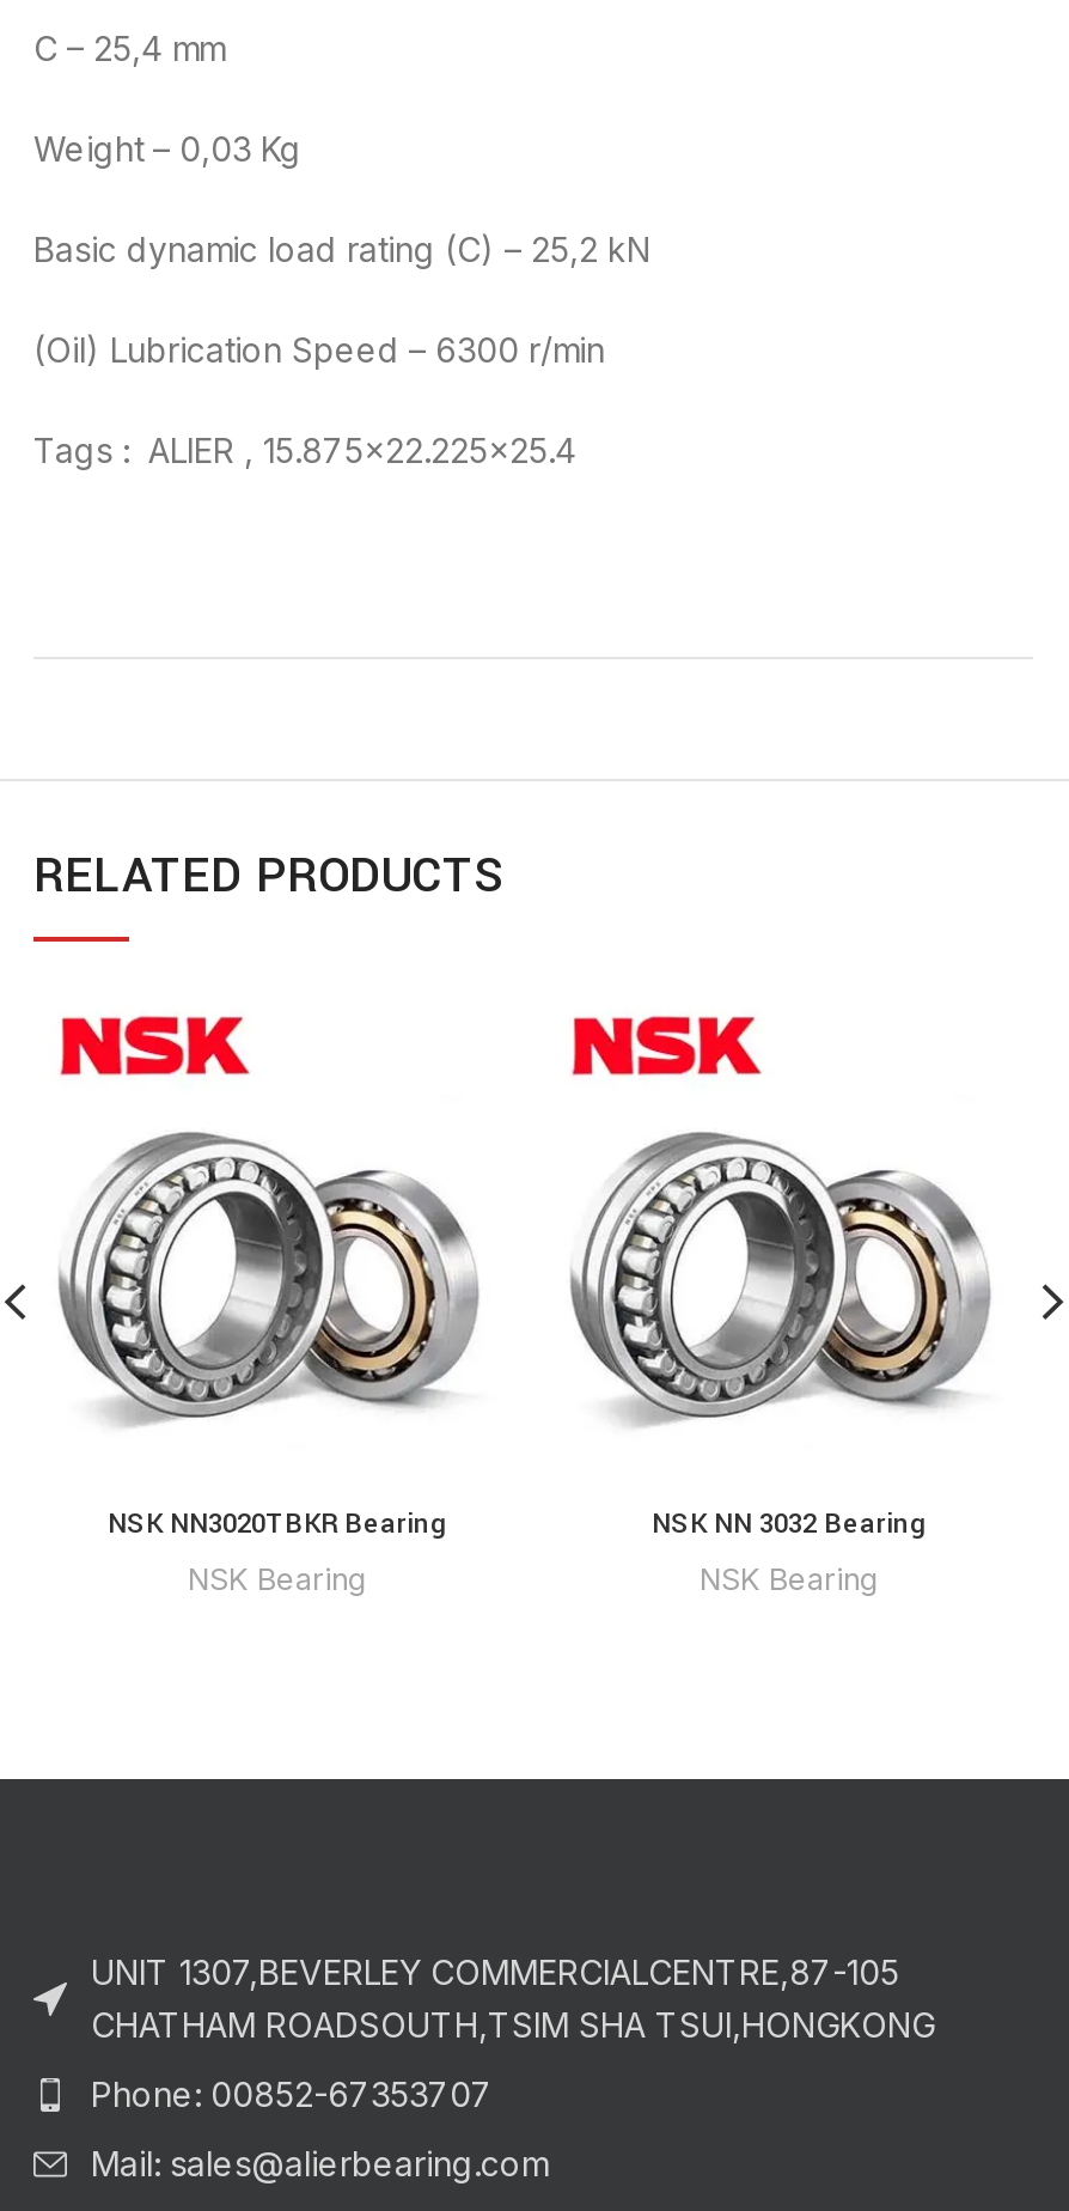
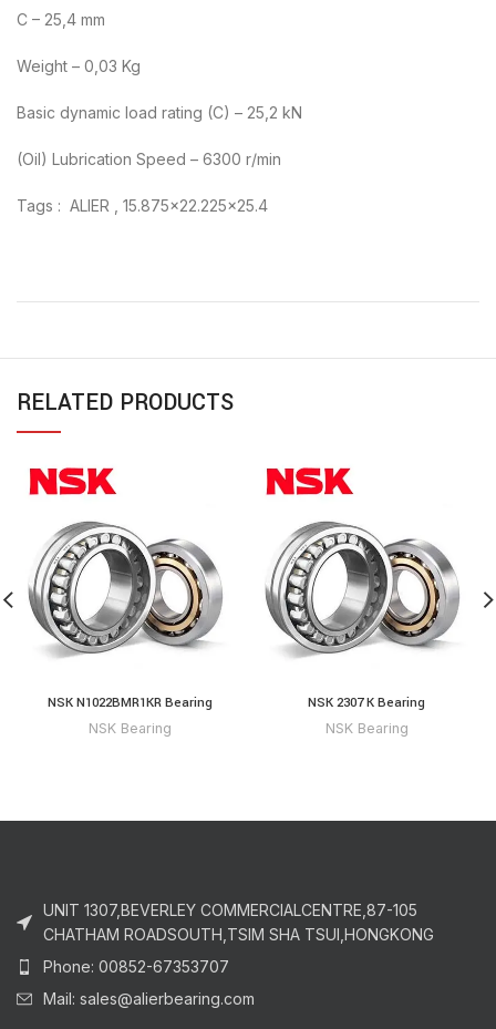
[108,1503,447,1544] NSK NN3020TBKR Bearing -> [47,693,212,712] NSK N1022BMR1KR Bearing
[652,1503,927,1544] NSK NN 3032 Bearing -> [308,693,425,712] NSK 2307 K Bearing

